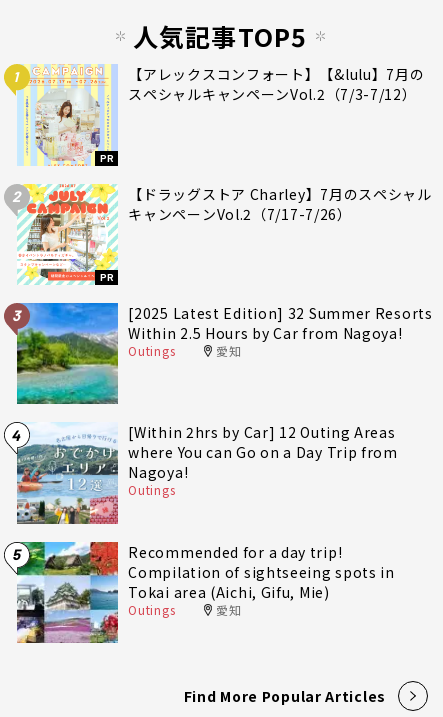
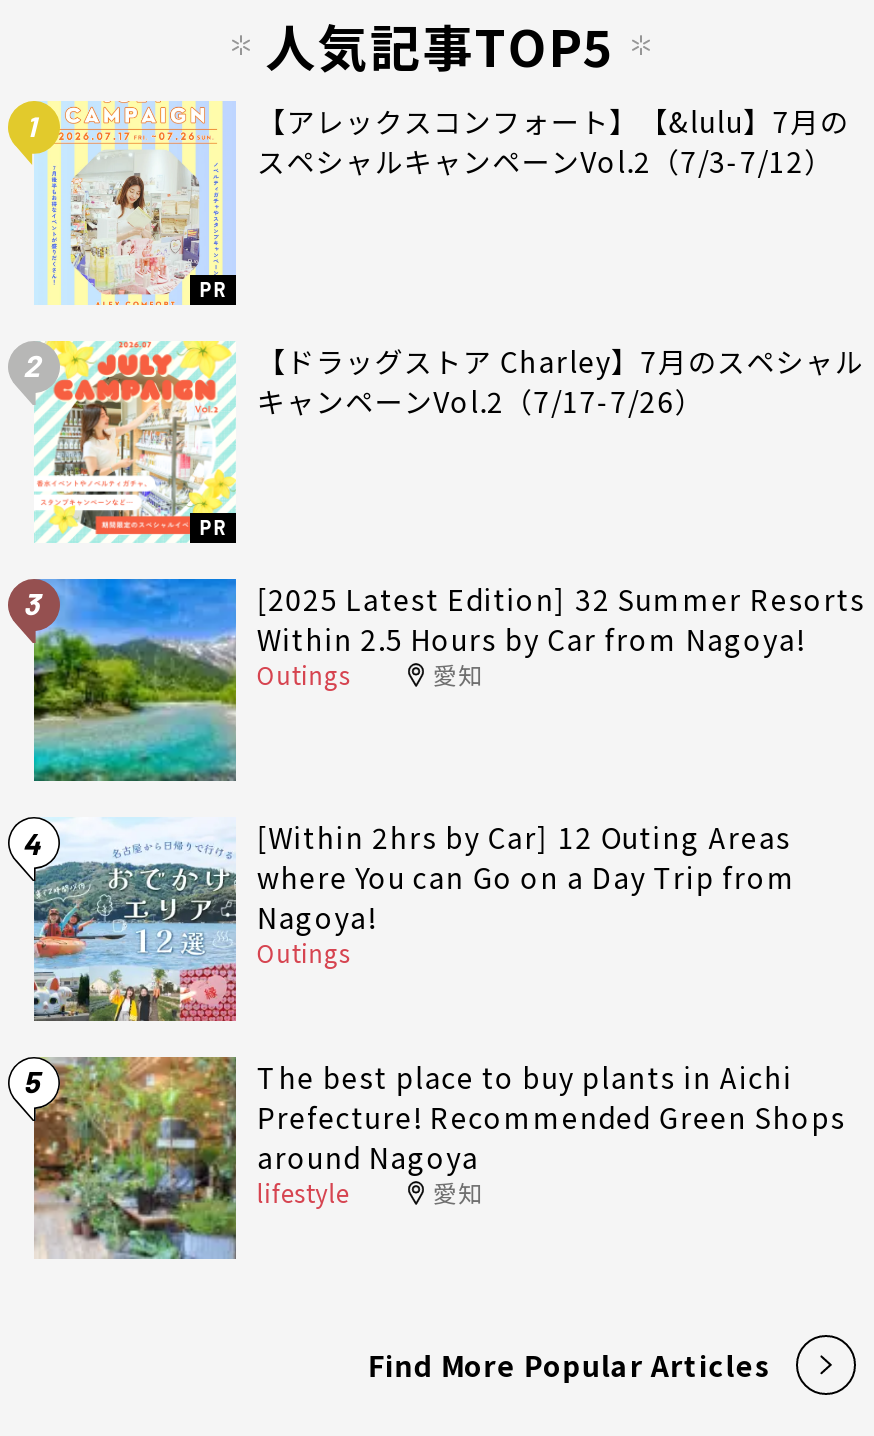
[16,541,395,644] [image] | Recommended for a day trip! | Compilation of sightseeing spots in | Tokai area (Aichi, Gifu, Mie) | Outings -> [32,1055,846,1261] [image] | The best place to buy plants in Aichi | Prefecture! Recommended Green Shops | around Nagoya | lifestyle

